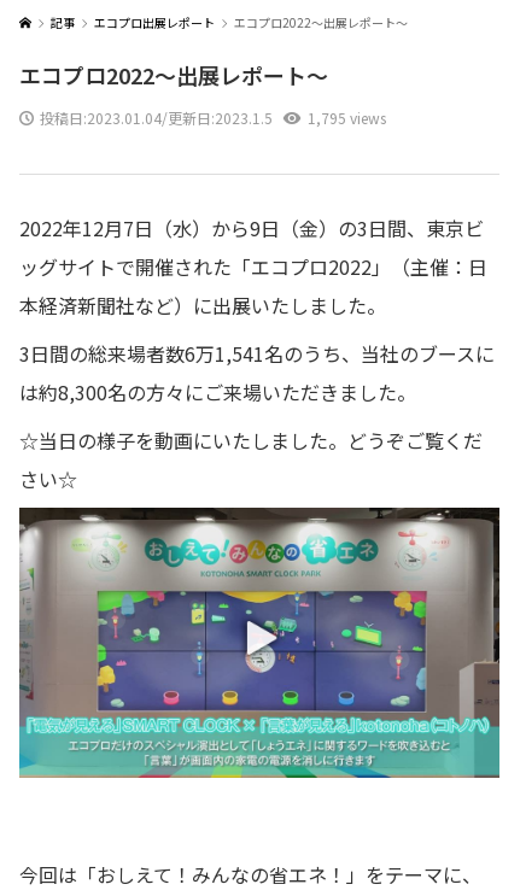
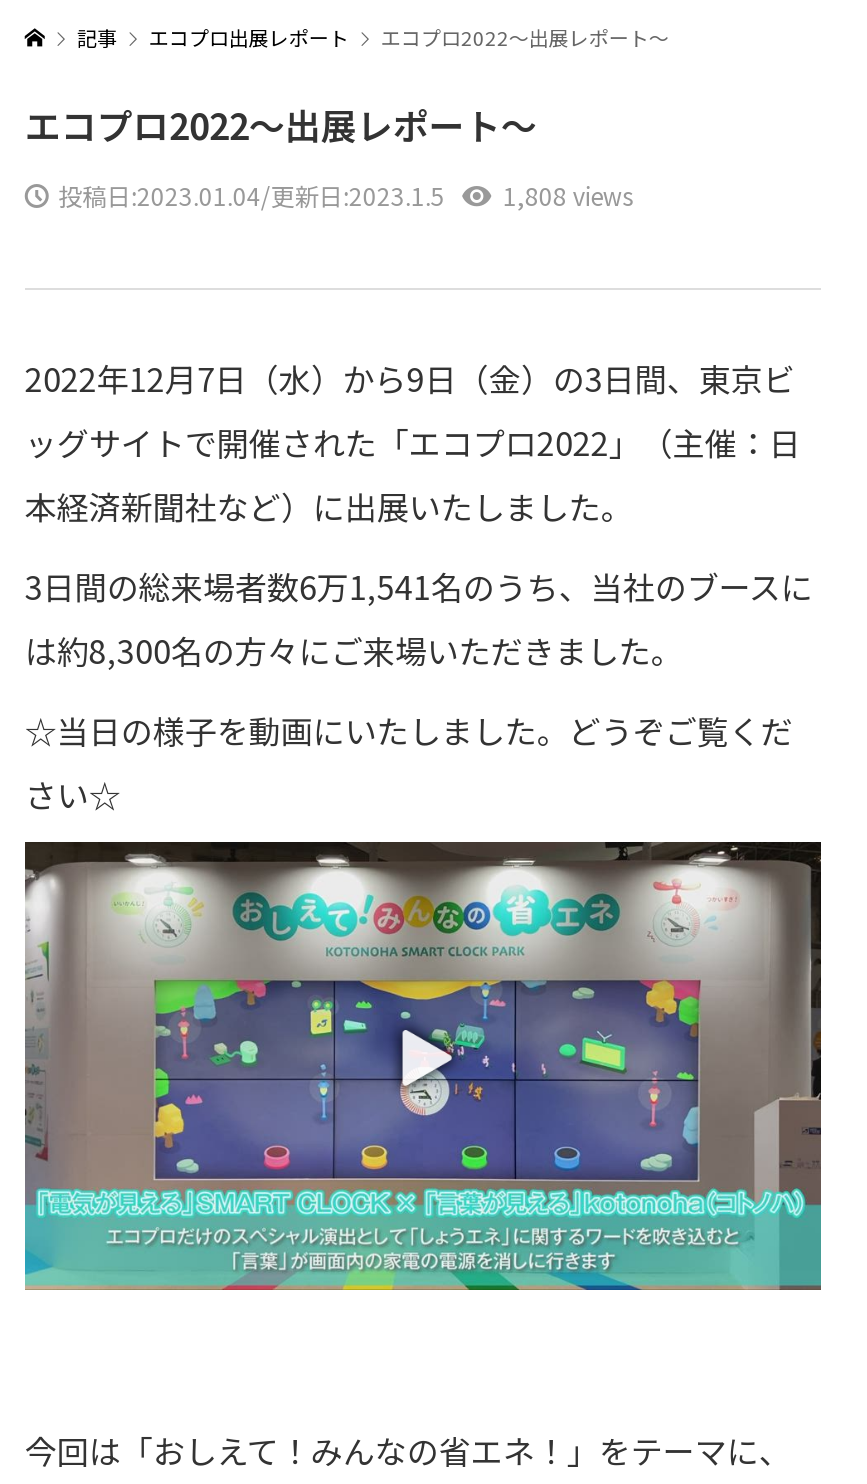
[40,107,386,128] 投稿日: 2023.01.04/更新日:2023.1.5 1,795 views -> [59,178,633,212] 投稿日: 2023.01.04/更新日:2023.1.5 1,808 views

